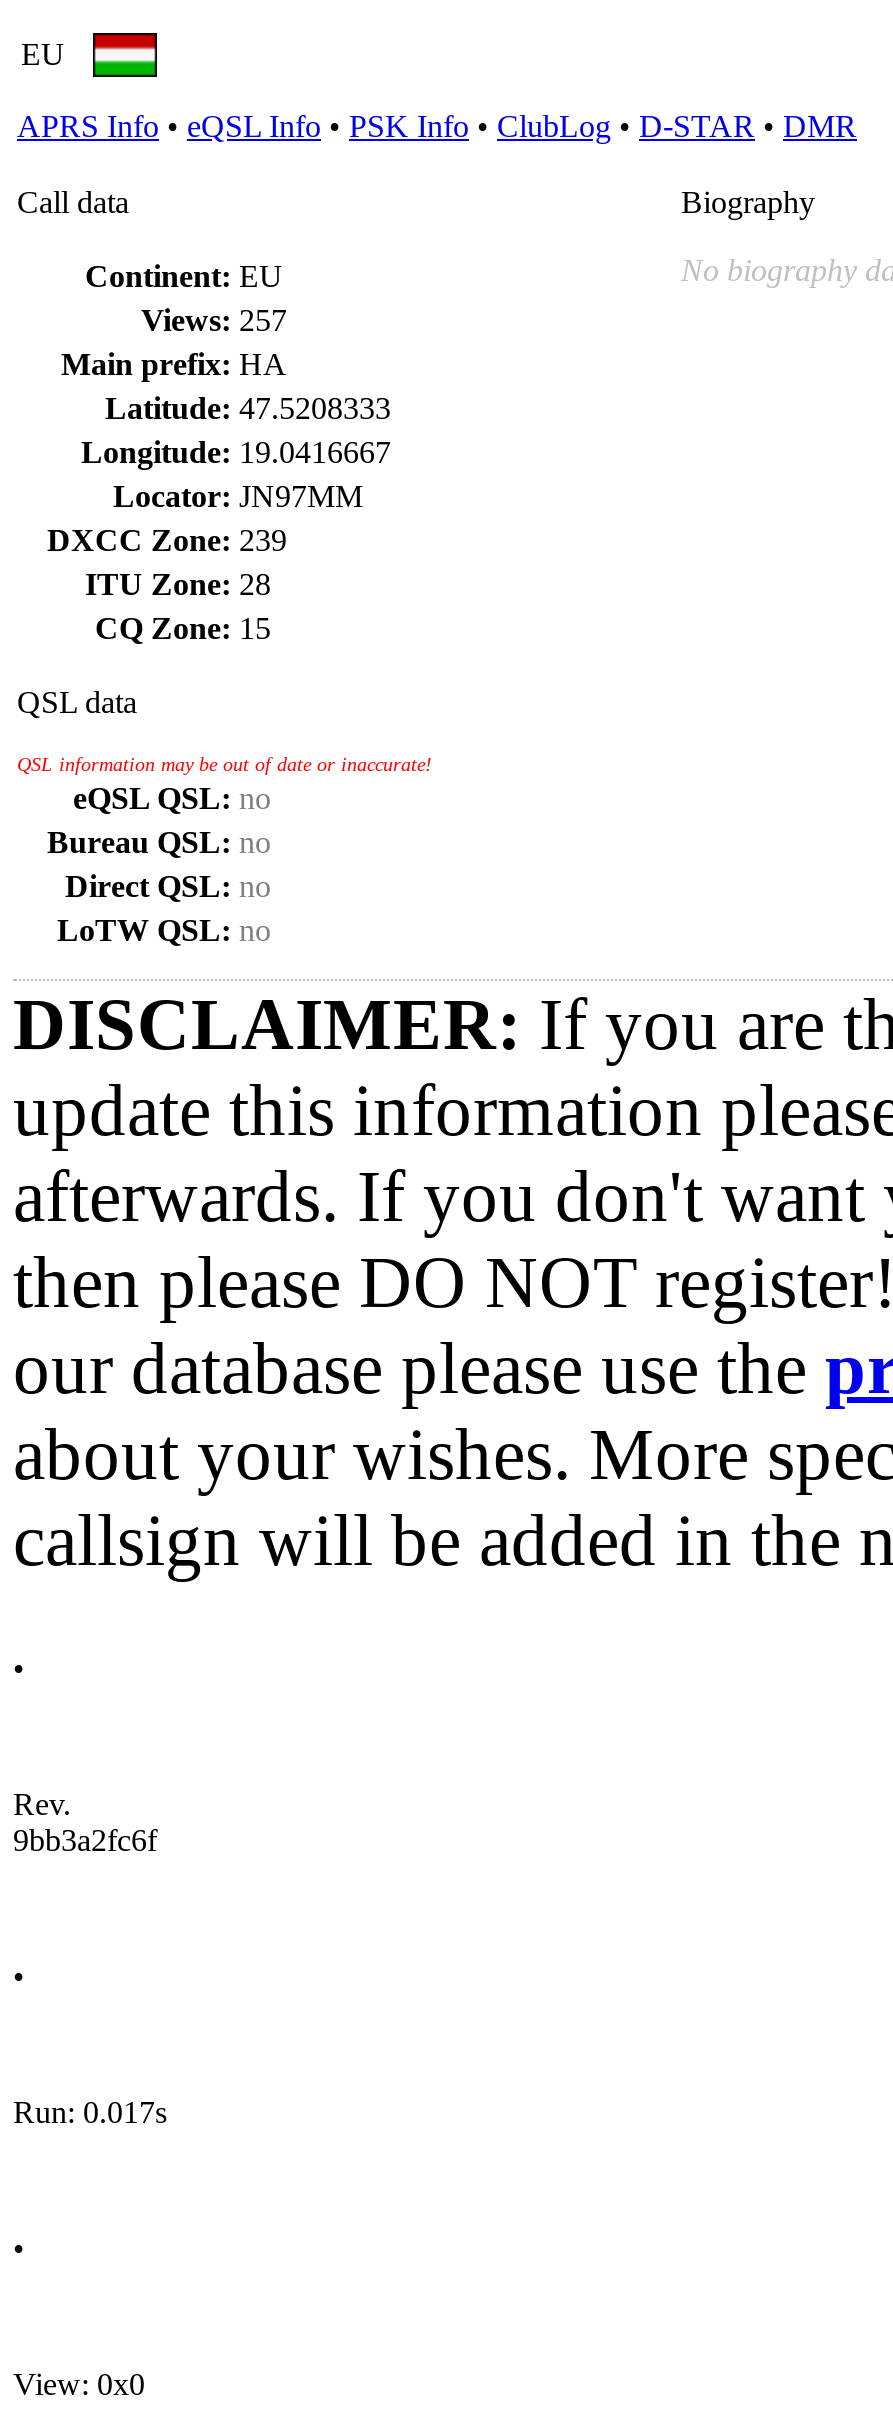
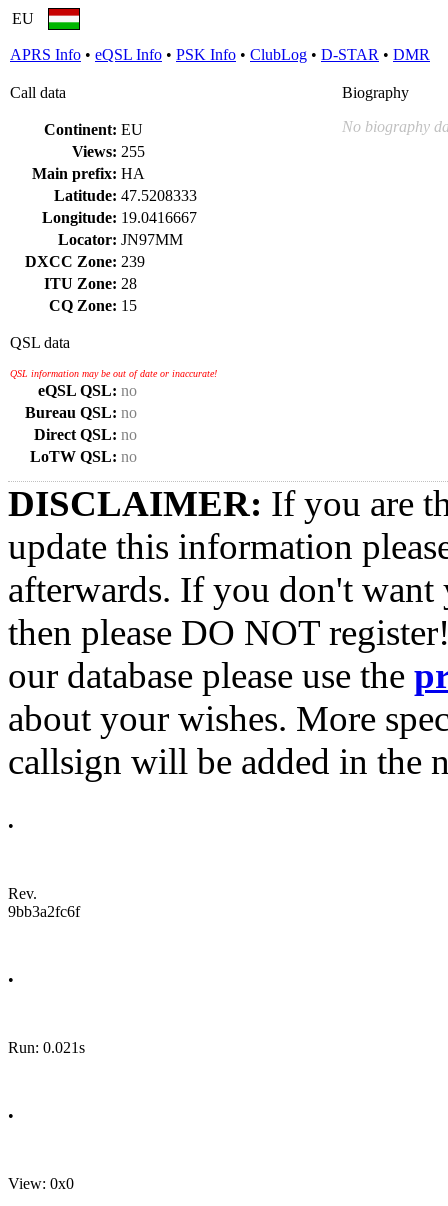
[141,303,287,337] Views: 257 -> [72,143,145,160] Views: 255
[13,2095,167,2129] Run: 0.017s -> [8,1039,85,1056] Run: 0.021s

